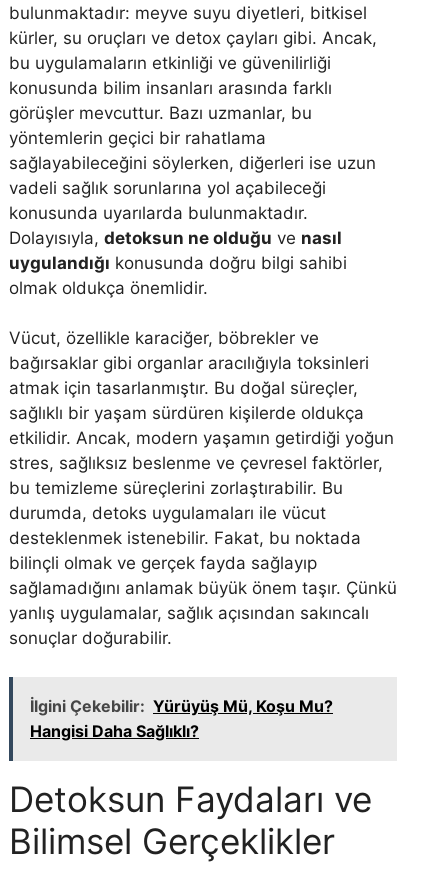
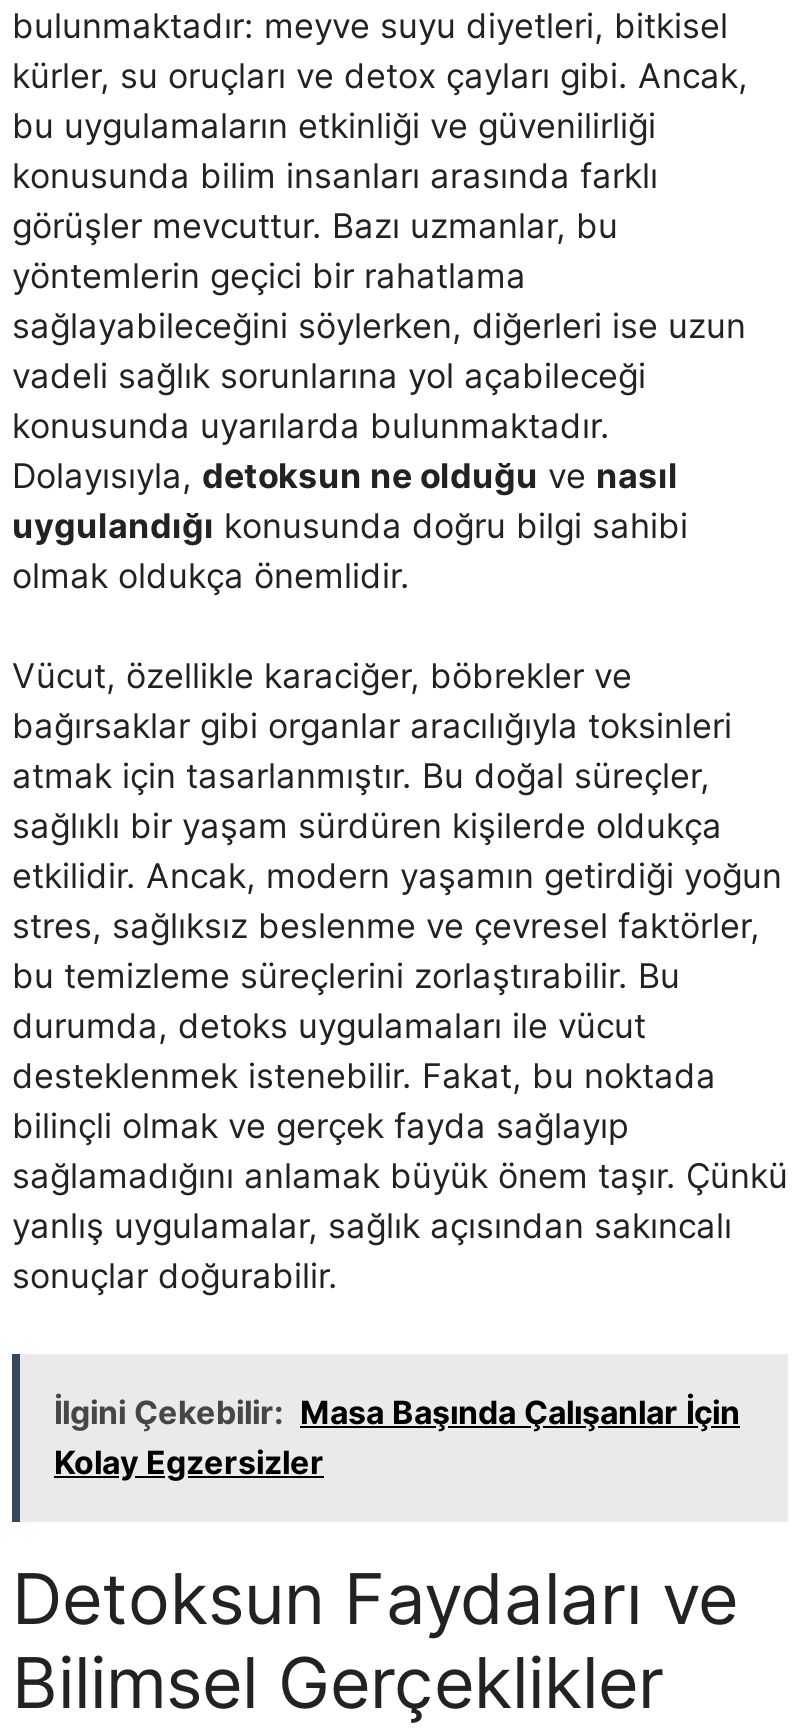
[30,695,333,740] İlgini Çekebilir: Yürüyüş Mü, Koşu Mu? | Hangisi Daha Sağlıklı? -> [54,1391,740,1481] İlgini Çekebilir: Masa Başında Çalışanlar İçin | Kolay Egzersizler

